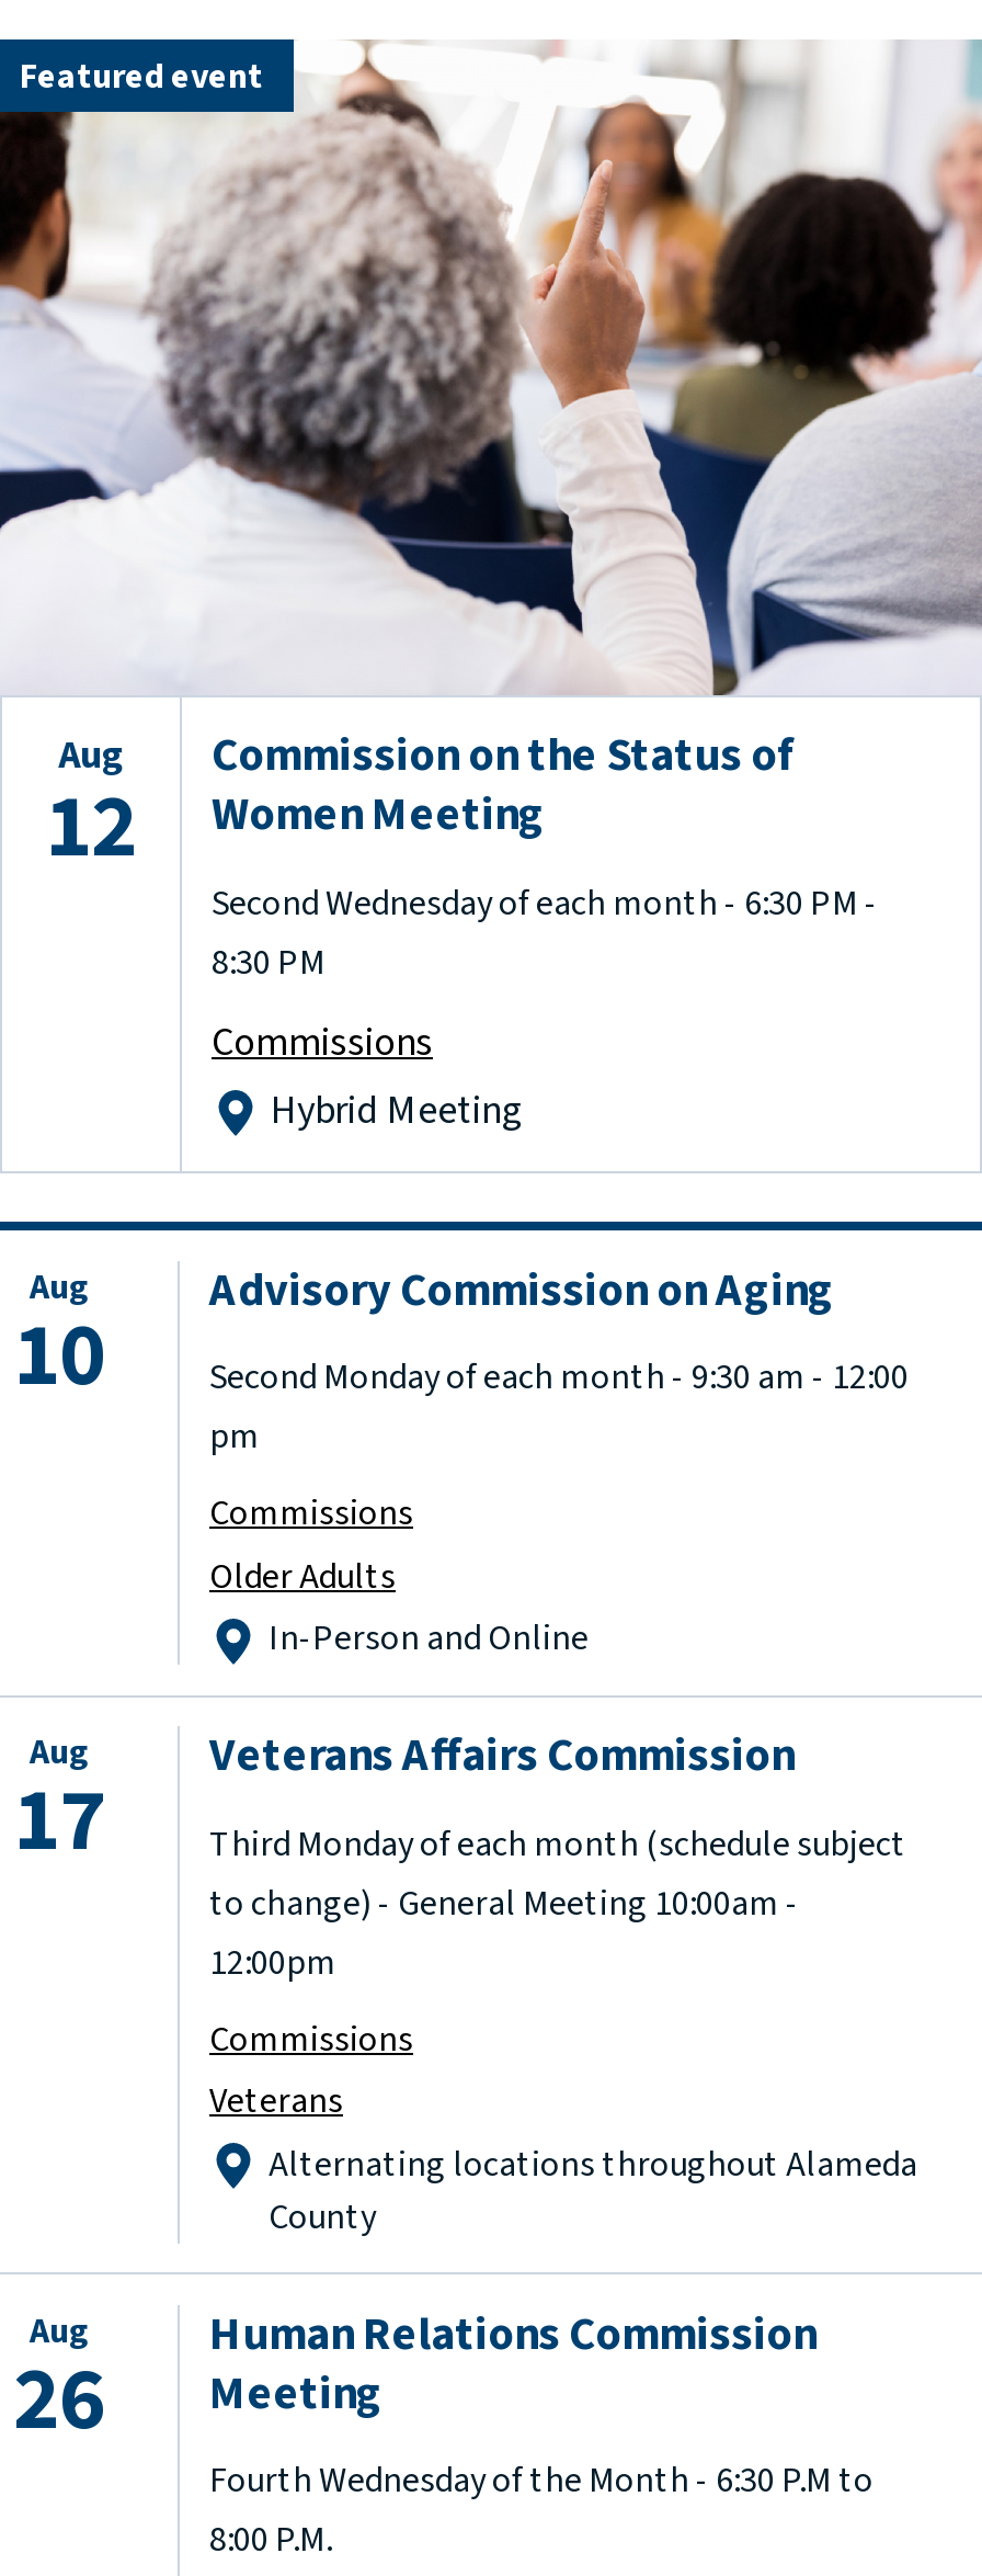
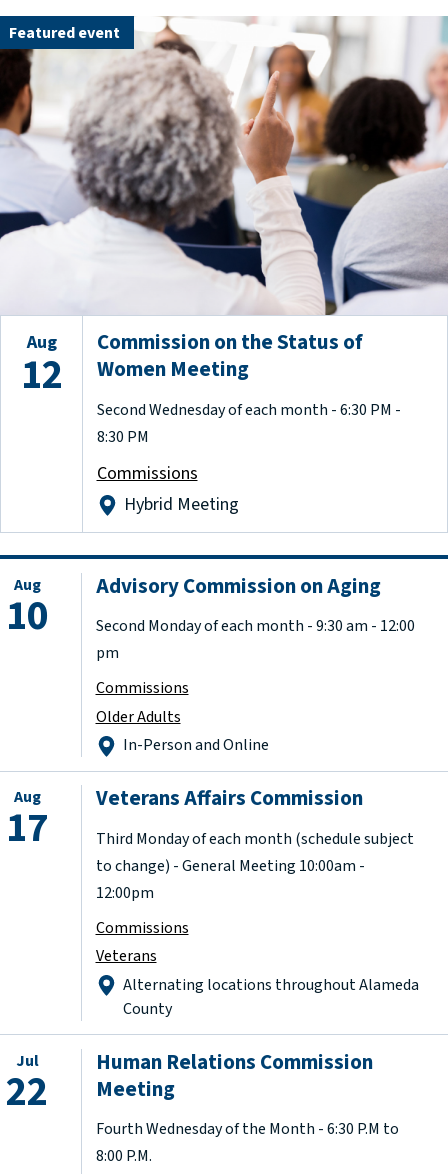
[13,2307,105,2463] Aug | 26 -> [6,1050,48,1121] Jul | 22

